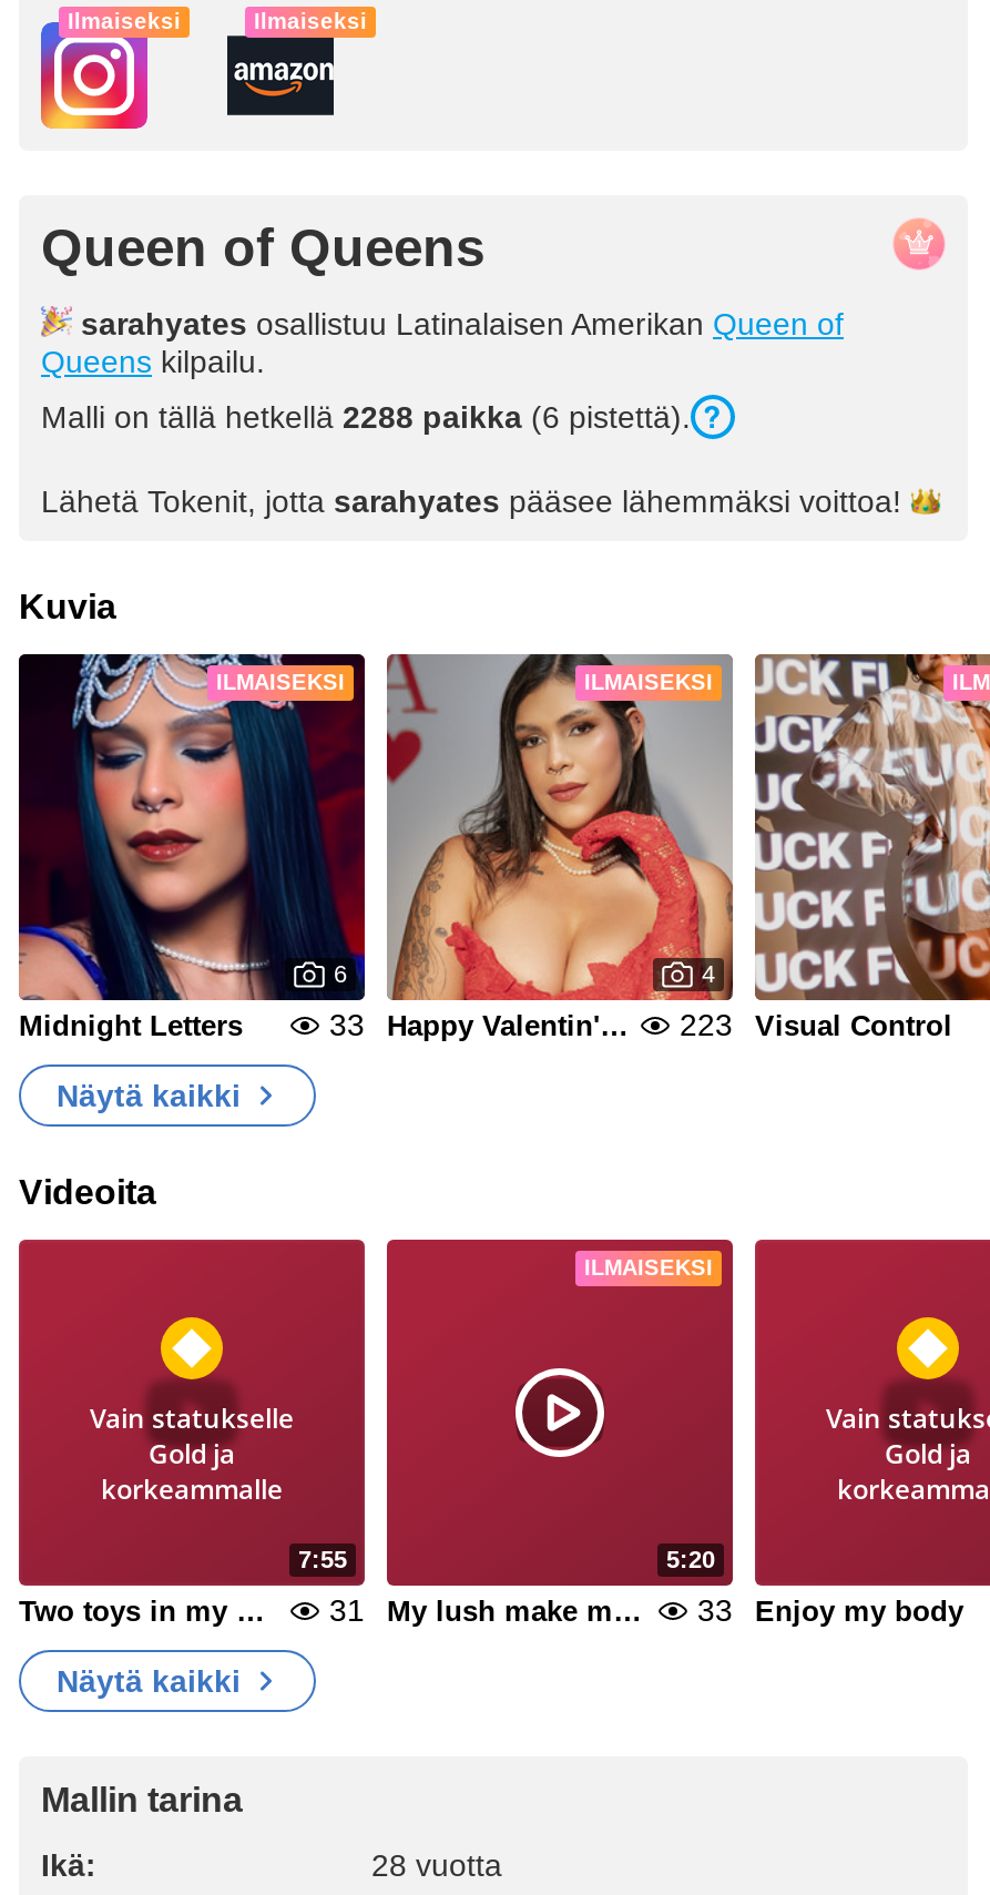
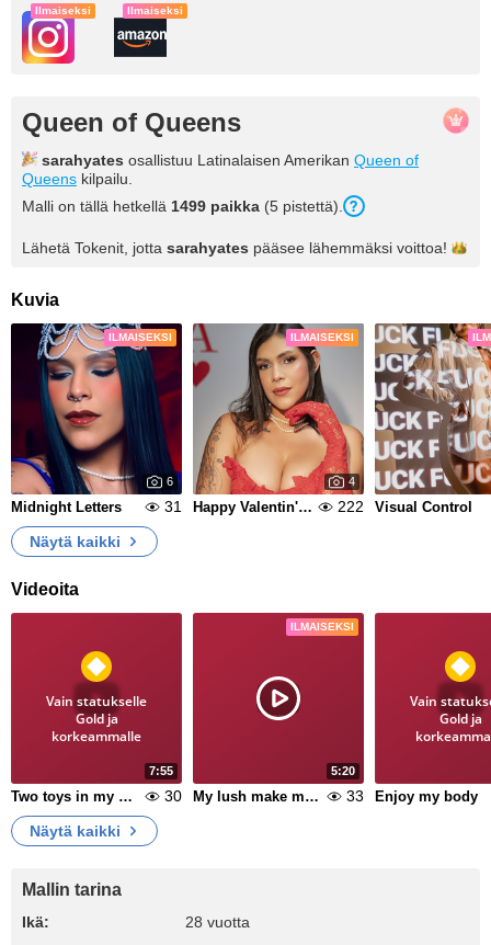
[41,399,691,435] Malli on tällä hetkellä 2288 paikka (6 pistettä). -> [22,197,343,215] Malli on tällä hetkellä 1499 paikka (5 pistettä).
[329,1007,365,1042] 33 -> [164,498,182,515] 31
[680,1007,733,1042] 223 -> [338,498,364,515] 222
[329,1592,365,1628] 31 -> [164,787,182,805] 30

